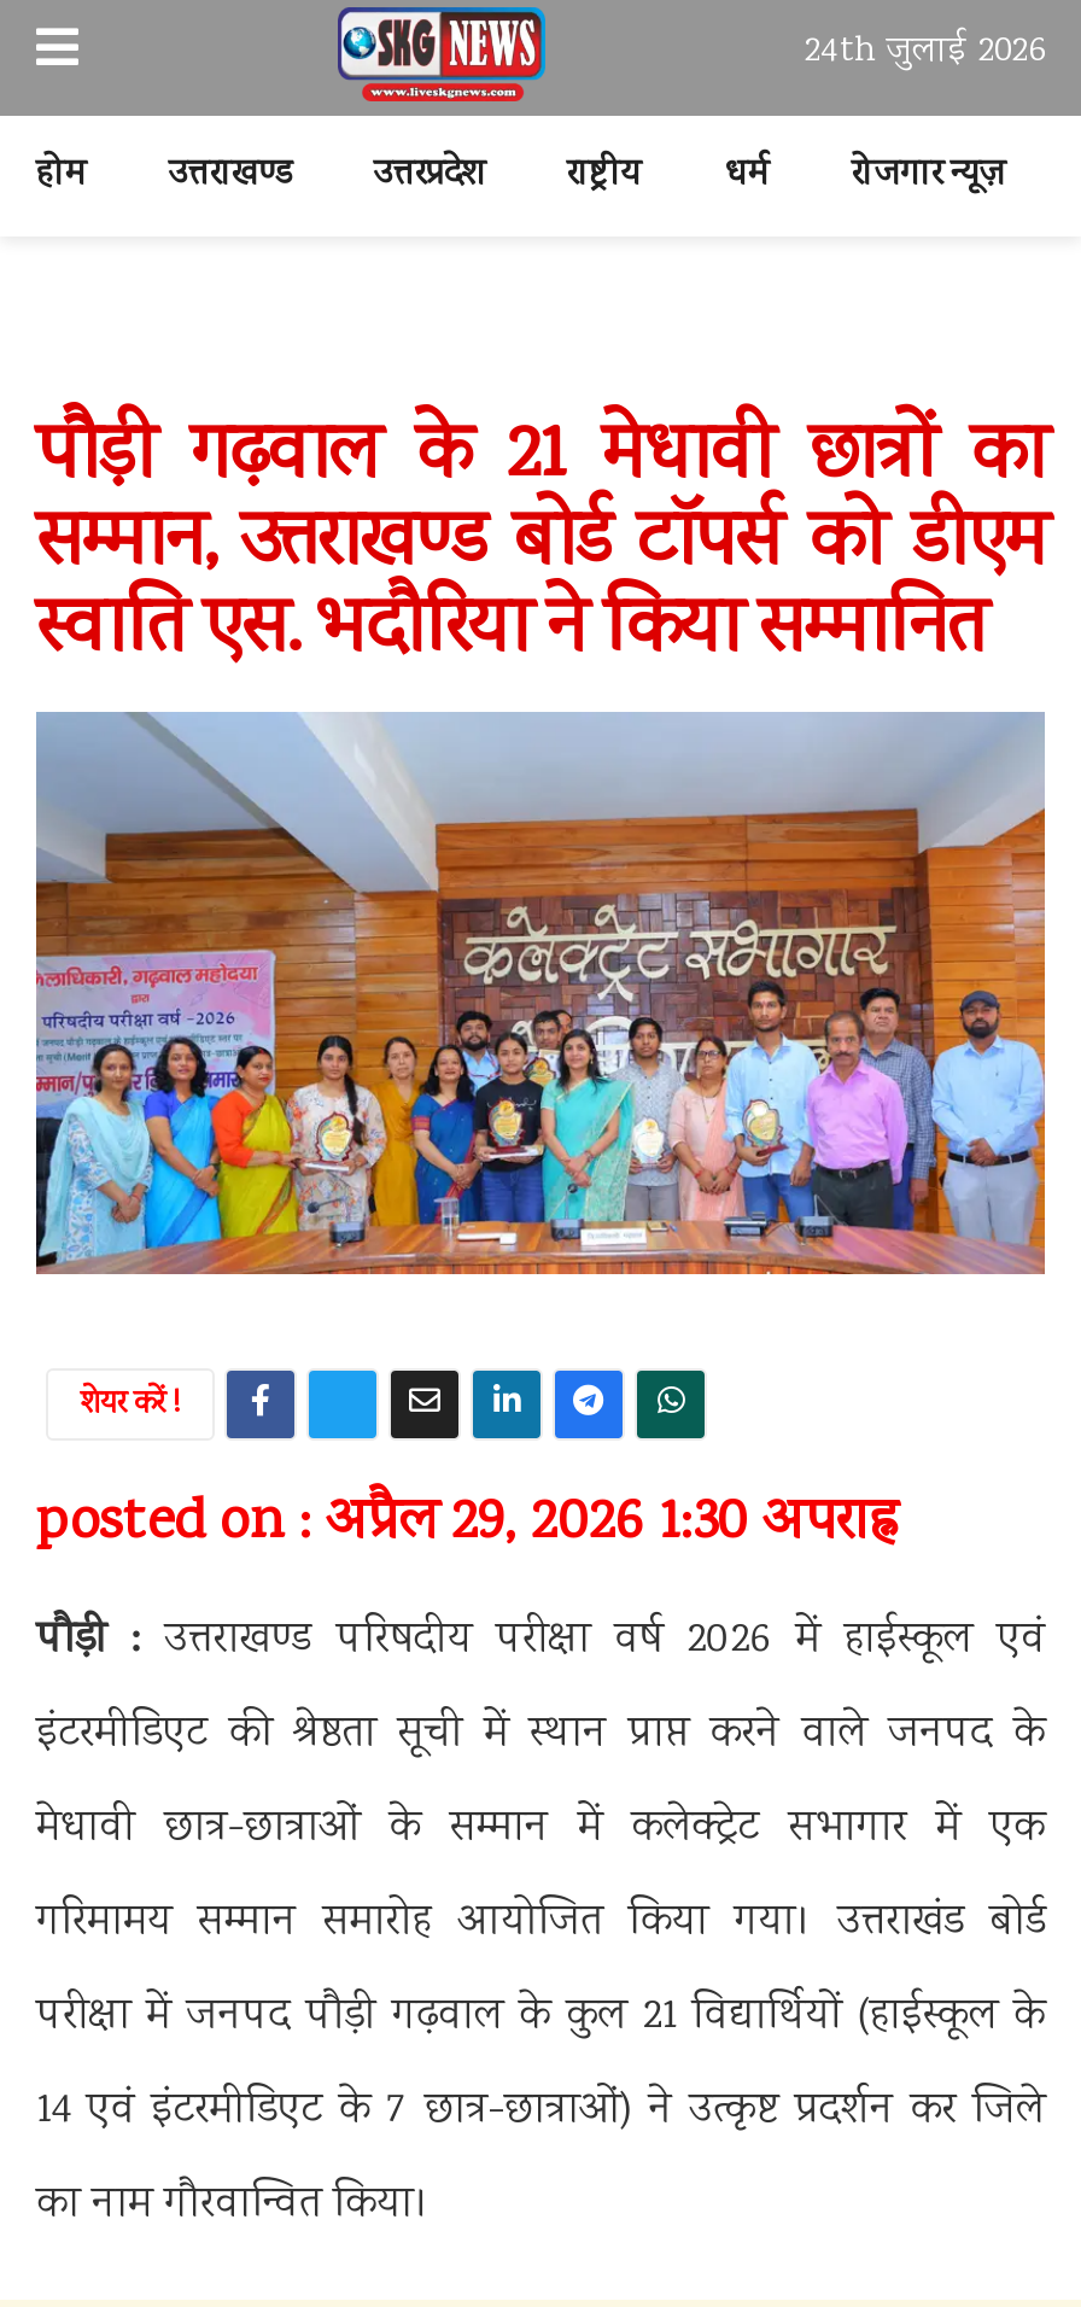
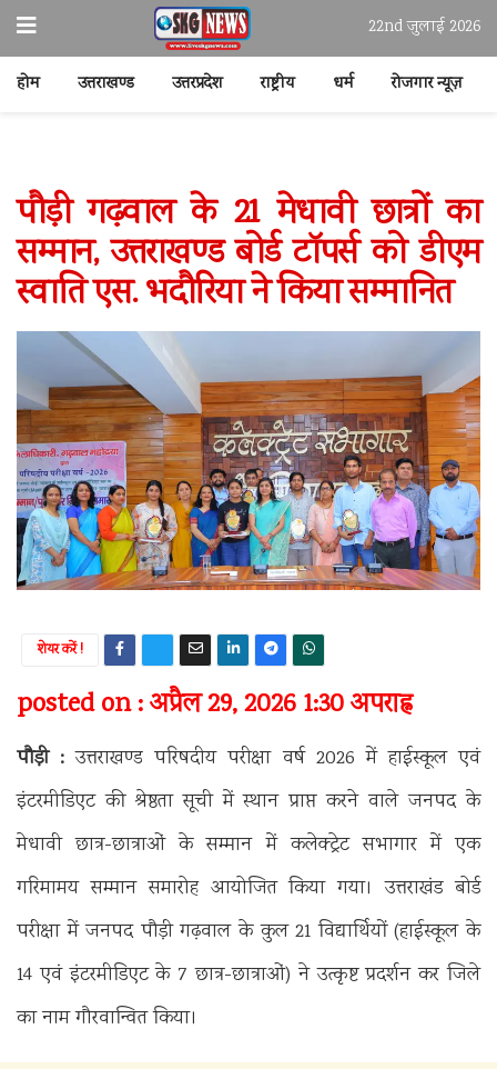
[804,27,1045,80] 24th जुलाई 2026 -> [368,16,480,40] 22nd जुलाई 2026

